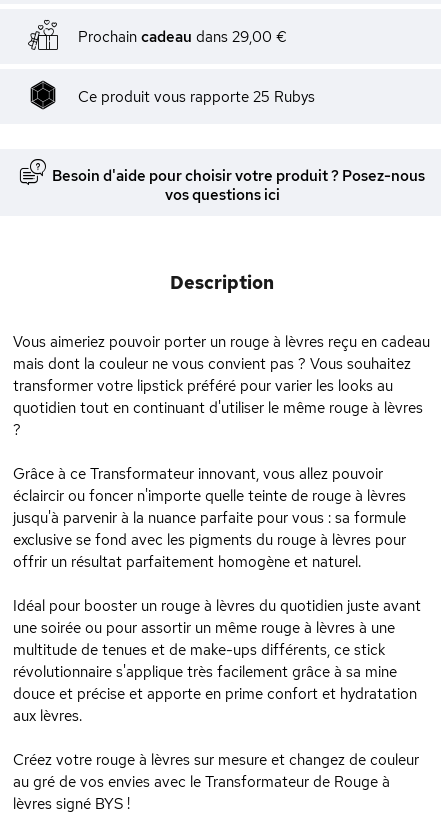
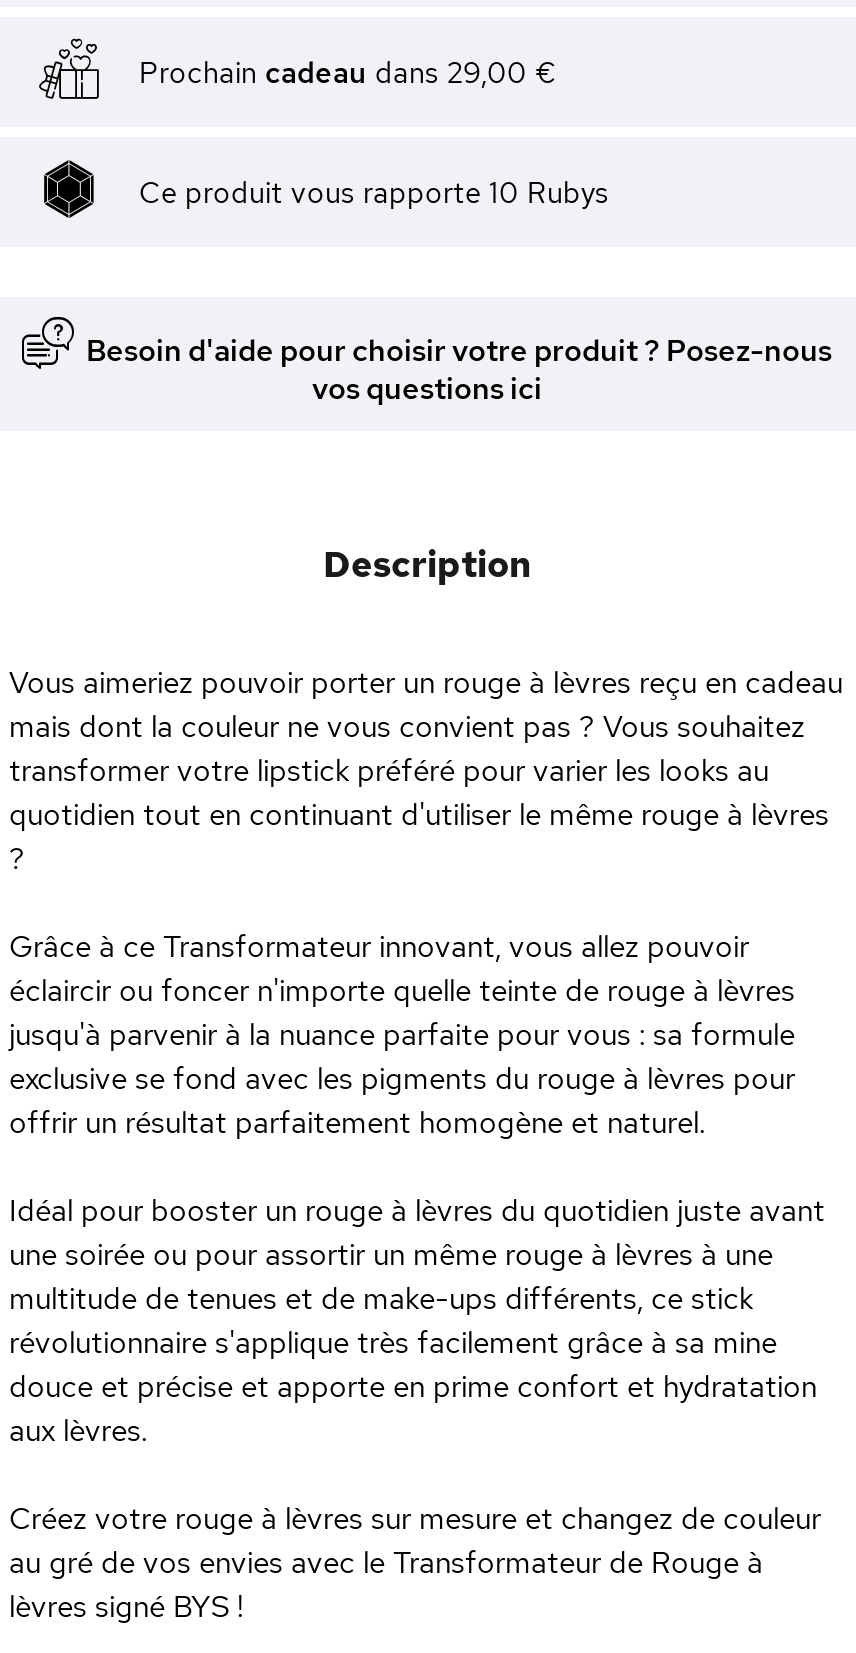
[78,87,315,106] Ce produit vous rapporte 25 Rubys -> [139,173,609,211] Ce produit vous rapporte 10 Rubys

